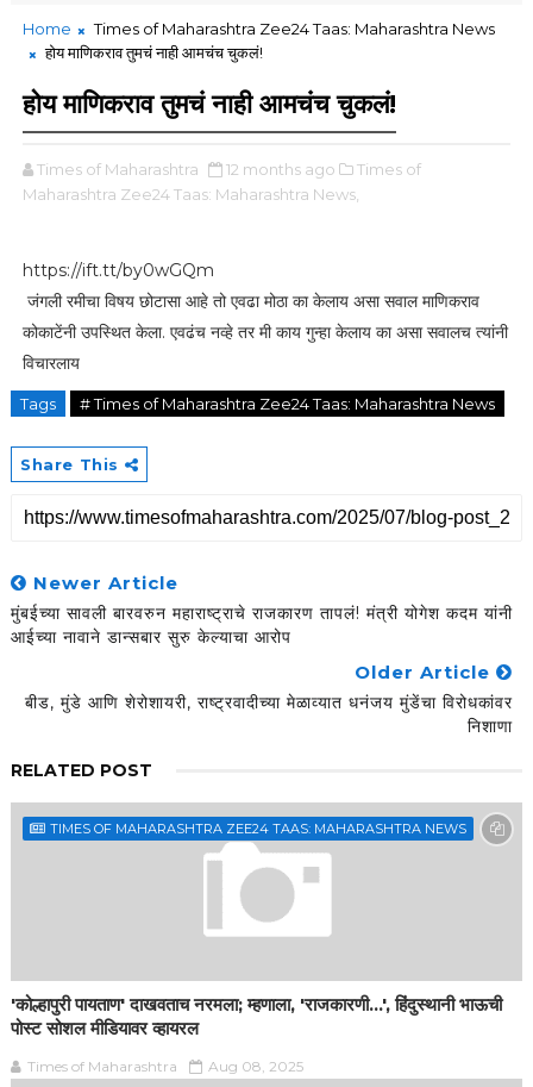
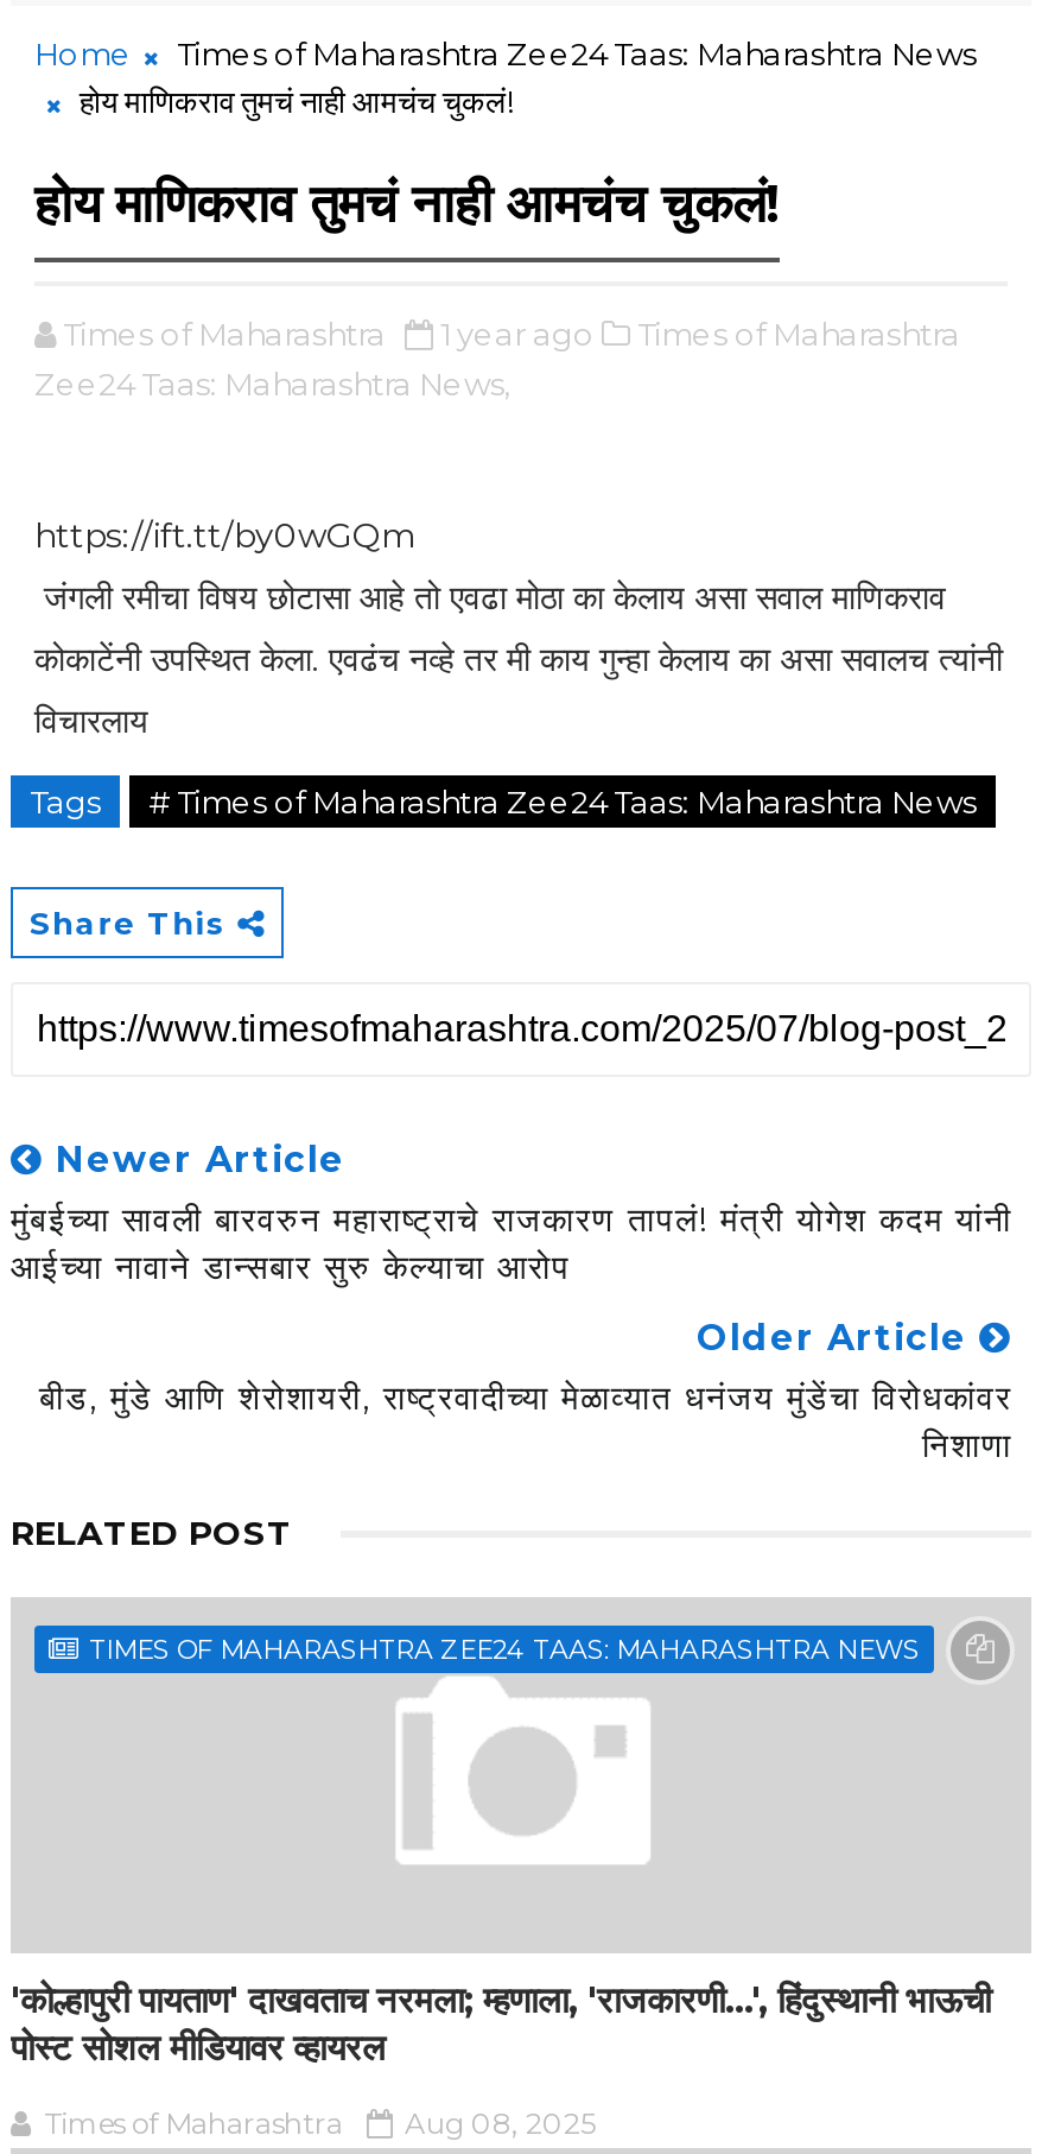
[23,159,421,203] 12 months ago | Times of | Maharashtra Zee24 Taas: Maharashtra News, -> [34,314,960,402] 1 year ago | Times of Maharashtra | Zee24 Taas: Maharashtra News,

